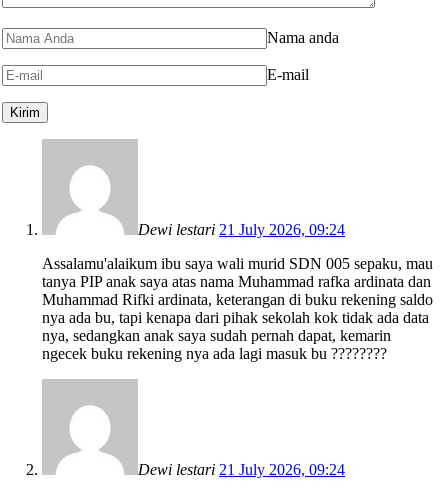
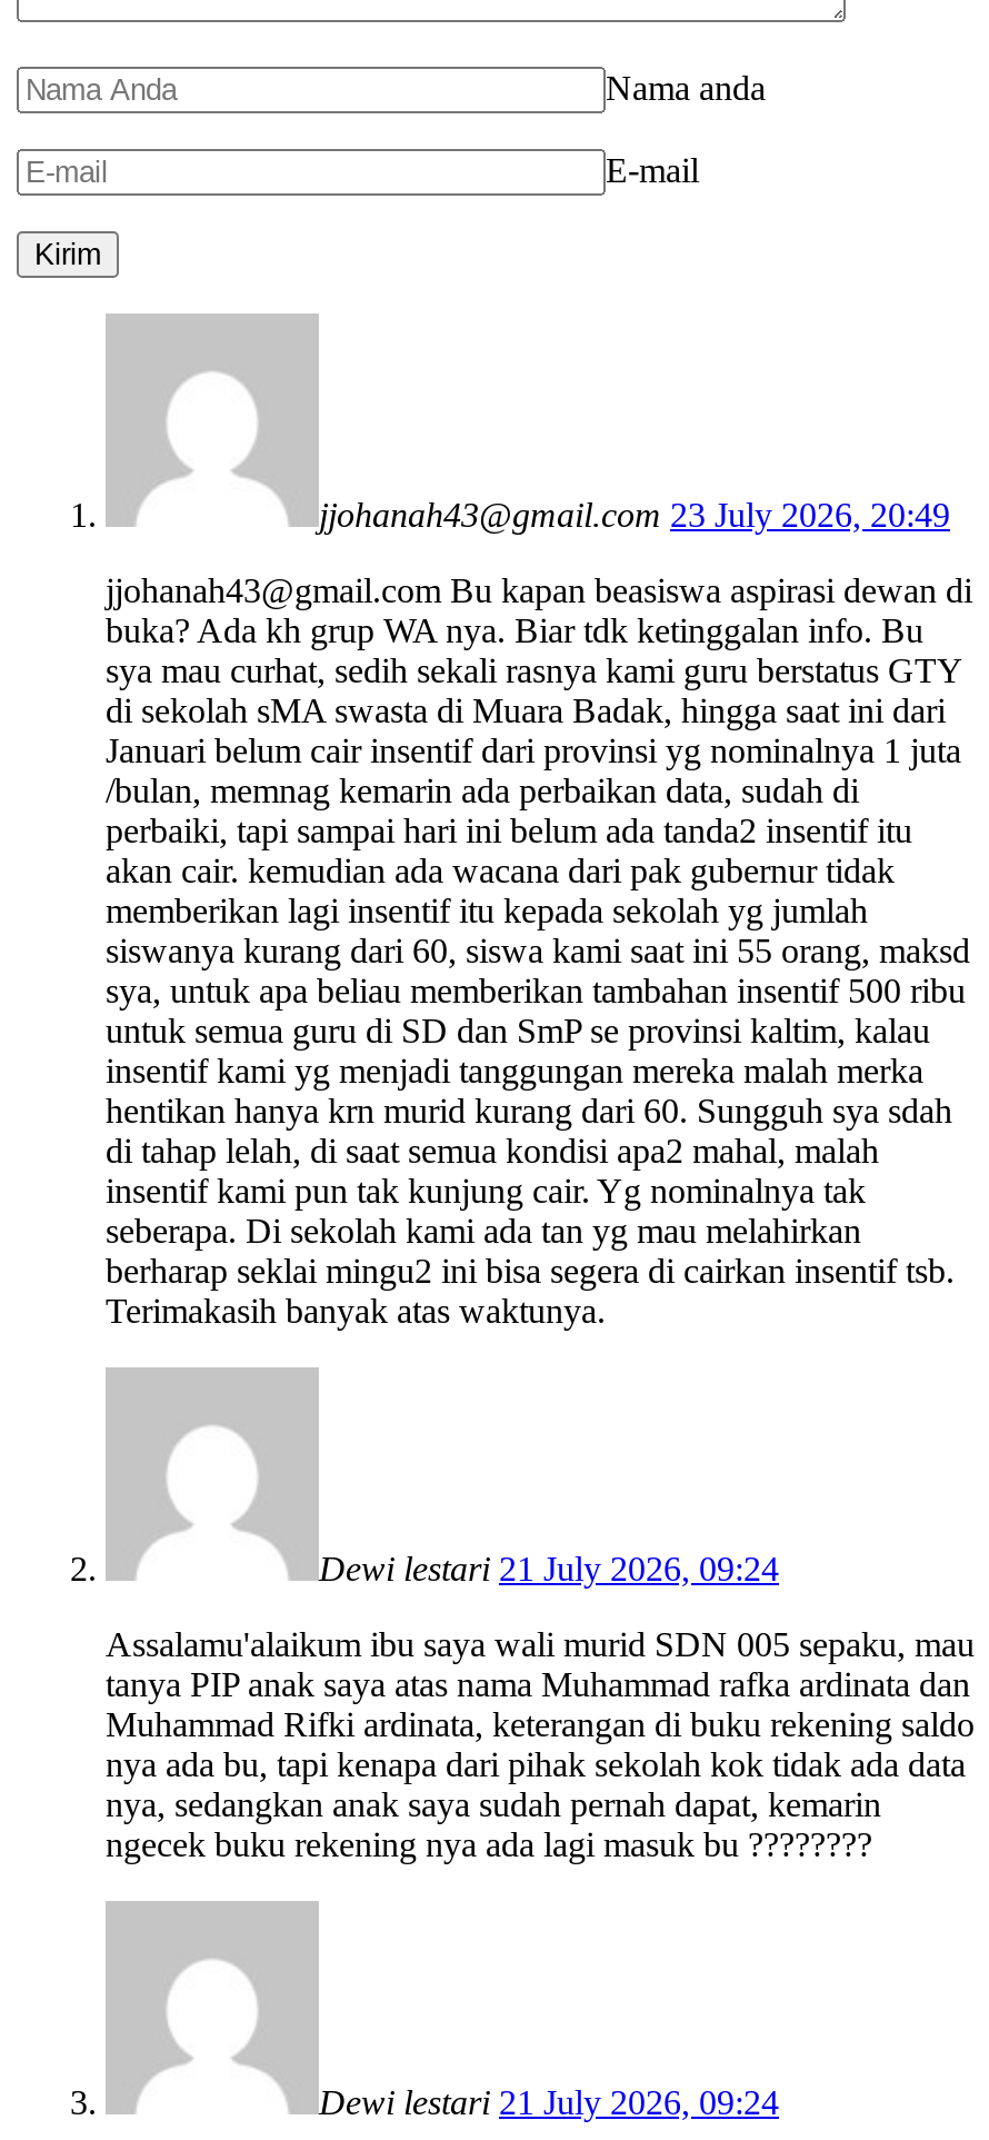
none -> [106,495,972,1329] jjohanah43@gmail.com 23 July 2026, 20:49 | jjohanah43@gmail.com Bu kapan beasiswa aspirasi dewan di | buka? Ada kh grup WA nya. Biar tdk ketinggalan info. Bu | sya mau curhat, sedih sekali rasnya kami guru berstatus GTY | di sekolah sMA swasta di Muara Badak, hingga saat ini dari | Januari belum cair insentif dari provinsi yg nominalnya 1 juta | /bulan, memnag kemarin ada perbaikan data, sudah di | perbaiki, tapi sampai hari ini belum ada tanda2 insentif itu | akan cair. kemudian ada wacana dari pak gubernur tidak | memberikan lagi insentif itu kepada sekolah yg jumlah | siswanya kurang dari 60, siswa kami saat ini 55 orang, maksd | sya, untuk apa beliau memberikan tambahan insentif 500 ribu | untuk semua guru di SD dan SmP se provinsi kaltim, kalau | insentif kami yg menjadi tanggungan mereka malah merka | hentikan hanya krn murid kurang dari 60. Sungguh sya sdah | di tahap lelah, di saat semua kondisi apa2 mahal, malah | insentif kami pun tak kunjung cair. Yg nominalnya tak | seberapa. Di sekolah kami ada tan yg mau melahirkan | berharap seklai mingu2 ini bisa segera di cairkan insentif tsb. | Terimakasih banyak atas waktunya.

